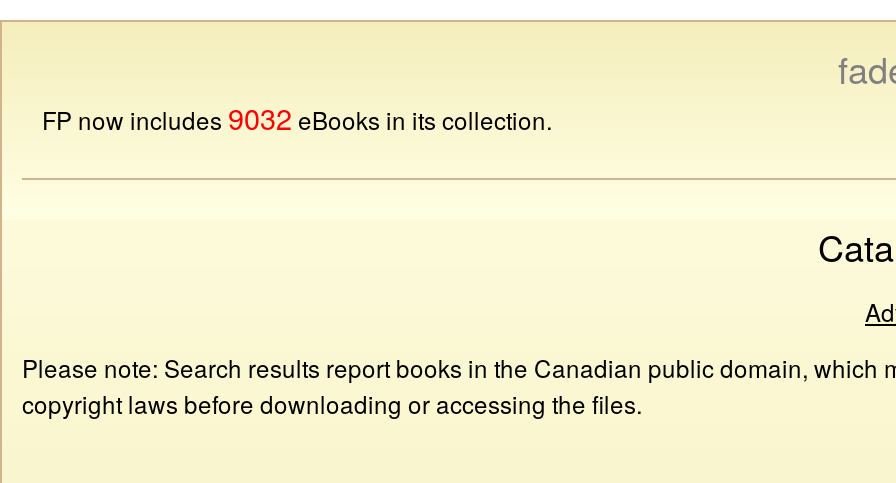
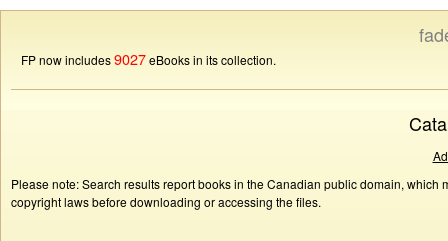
[42,96,552,138] FP now includes 9032 eBooks in its collection. -> [21,48,276,69] FP now includes 9027 eBooks in its collection.

